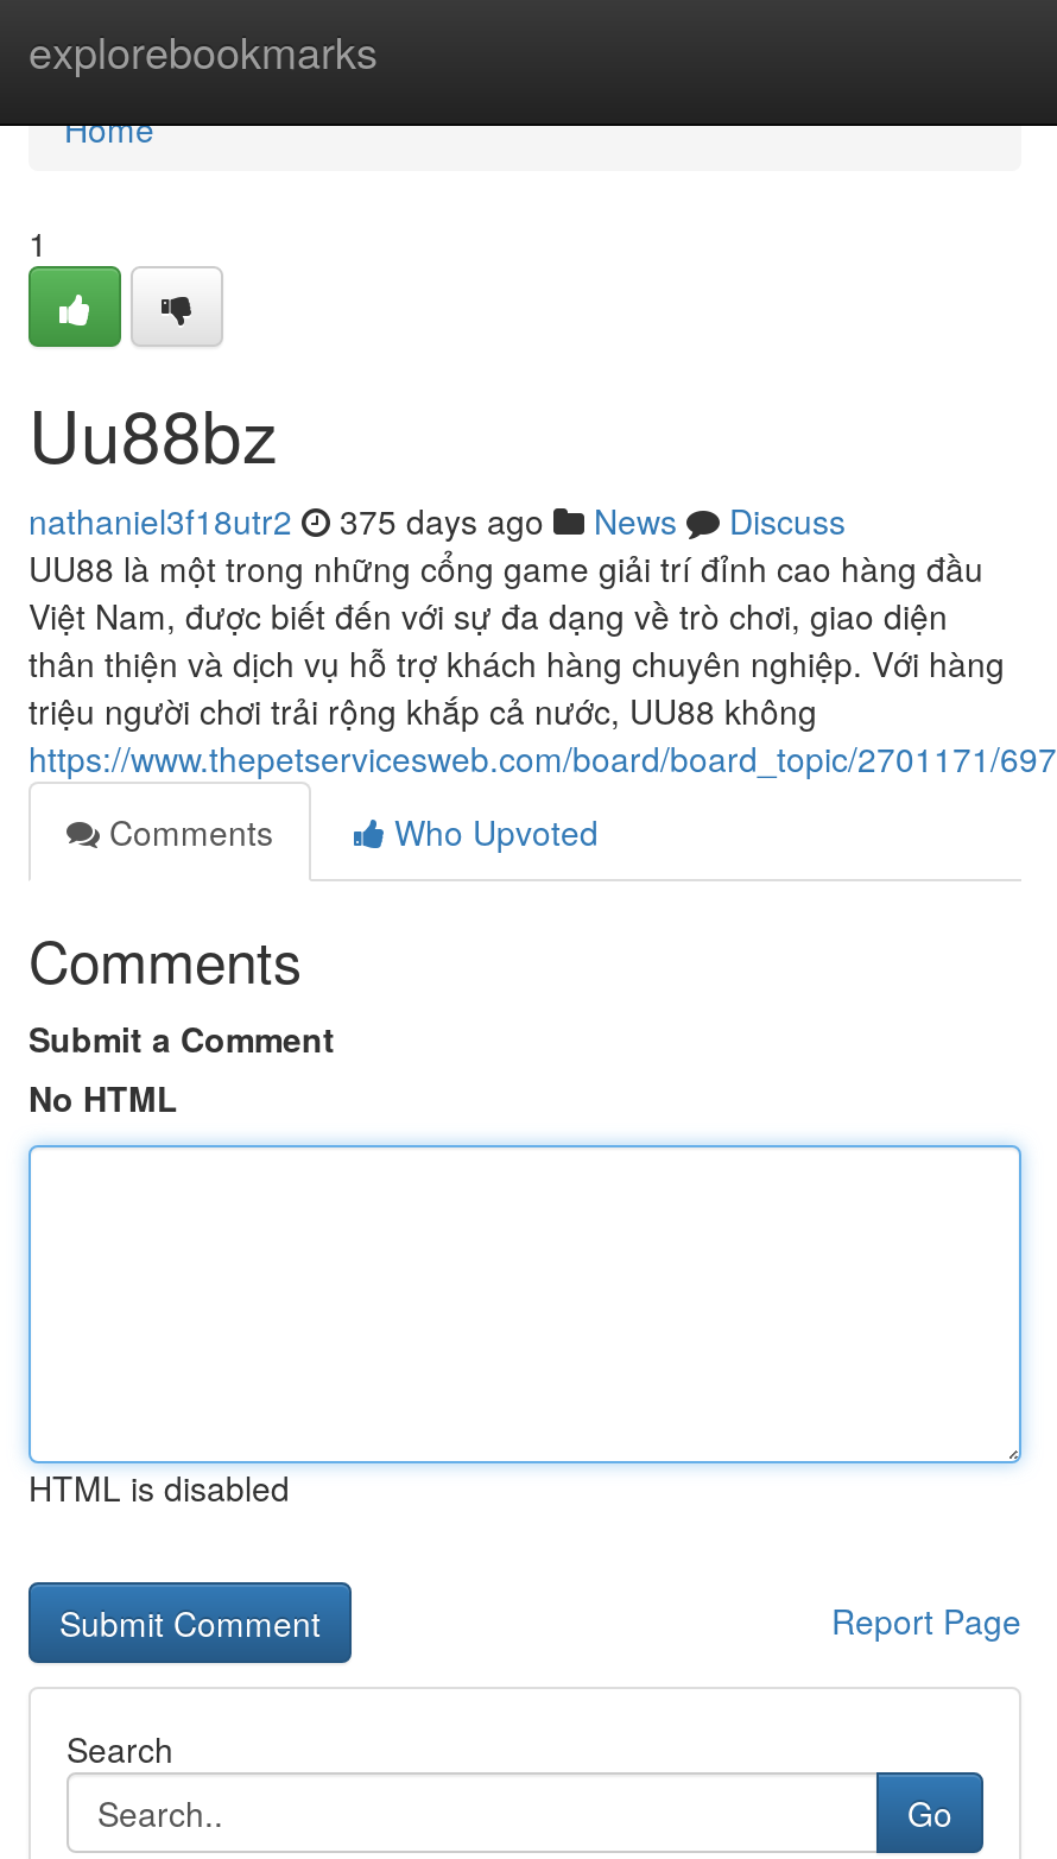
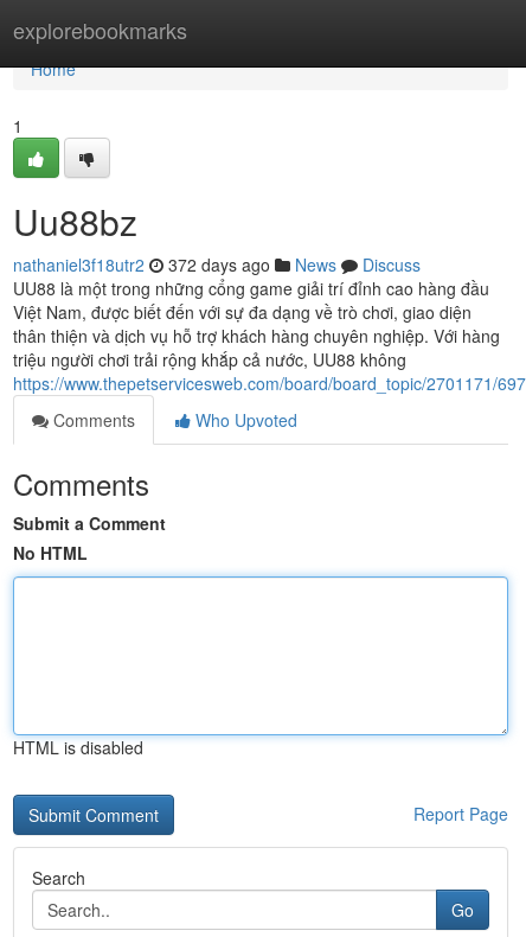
[29,497,846,544] nathaniel3f18utr2 375 days ago News Discuss -> [13,253,421,276] nathaniel3f18utr2 372 days ago News Discuss

